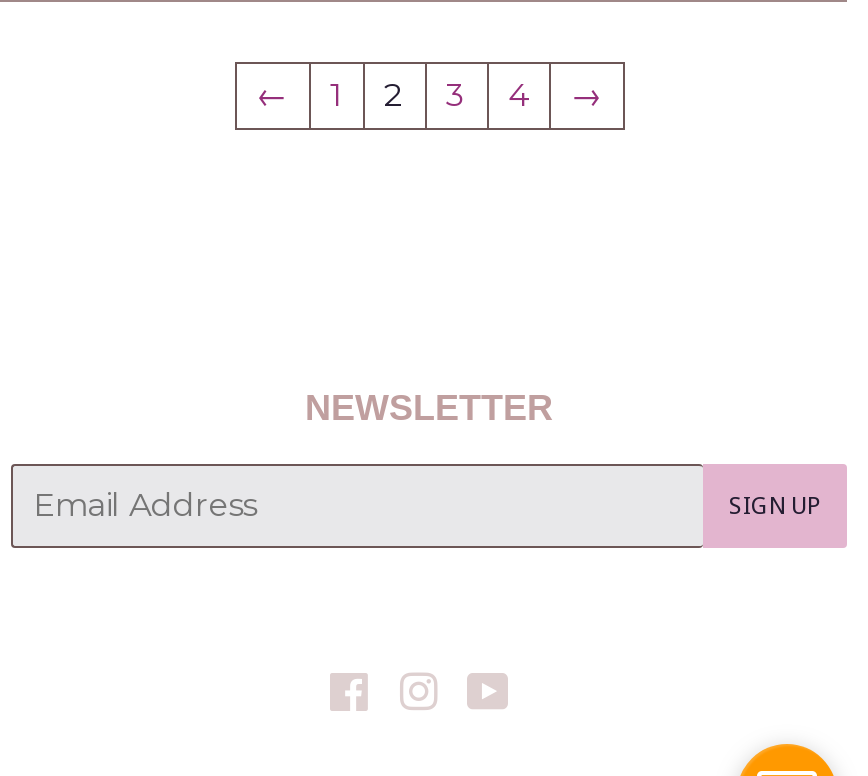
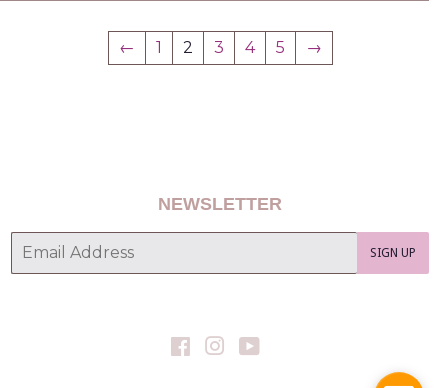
none -> [275,38,284,57] 5

